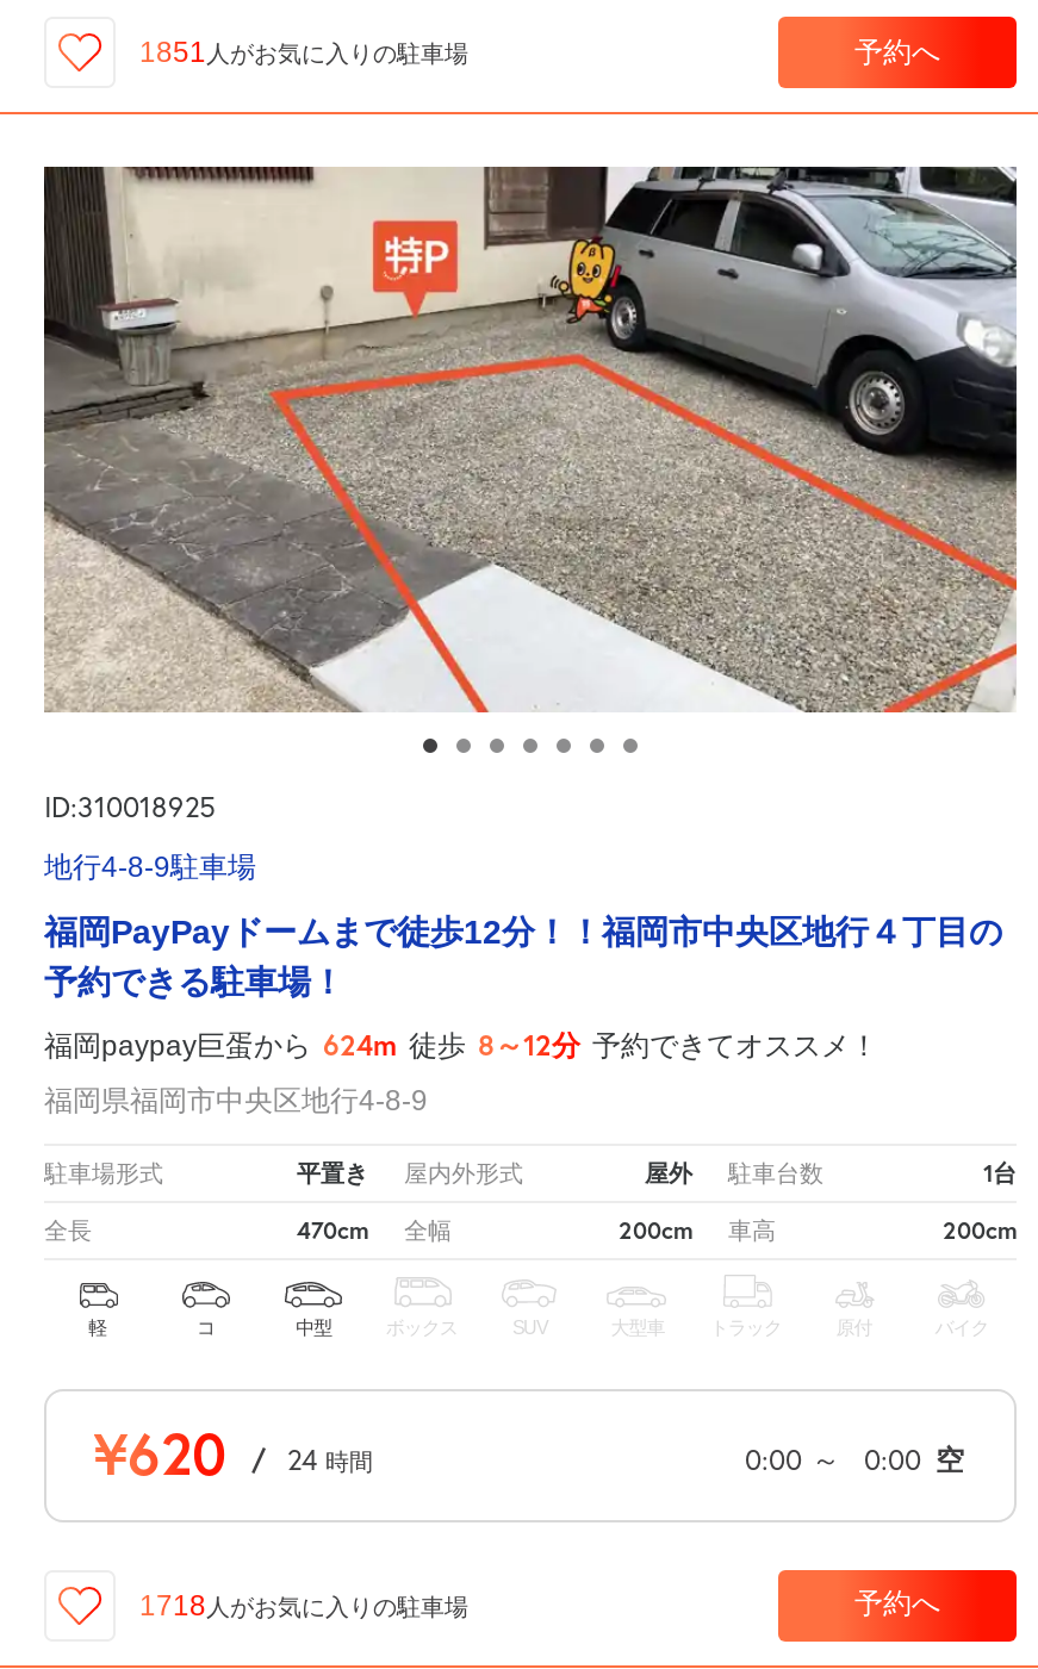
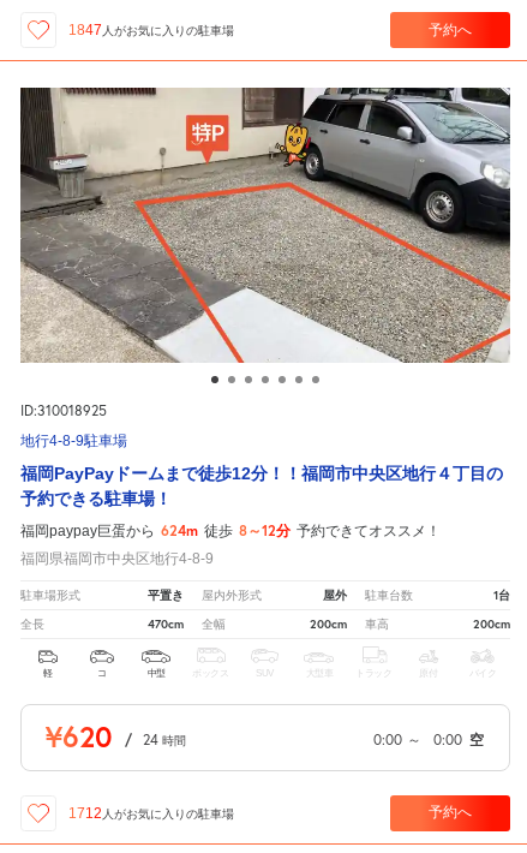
[139,37,468,70] 1851人がお気に入りの駐車場 -> [68,22,234,39] 1847人がお気に入りの駐車場
[139,1589,468,1622] 1718人がお気に入りの駐車場 -> [68,805,234,822] 1712人がお気に入りの駐車場

